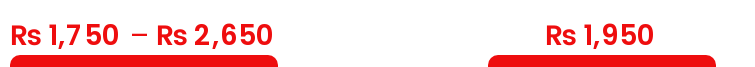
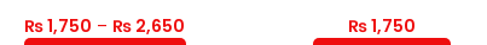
[545,15,657,55] ₨ 1,950 -> [347,14,415,38] ₨ 1,750

